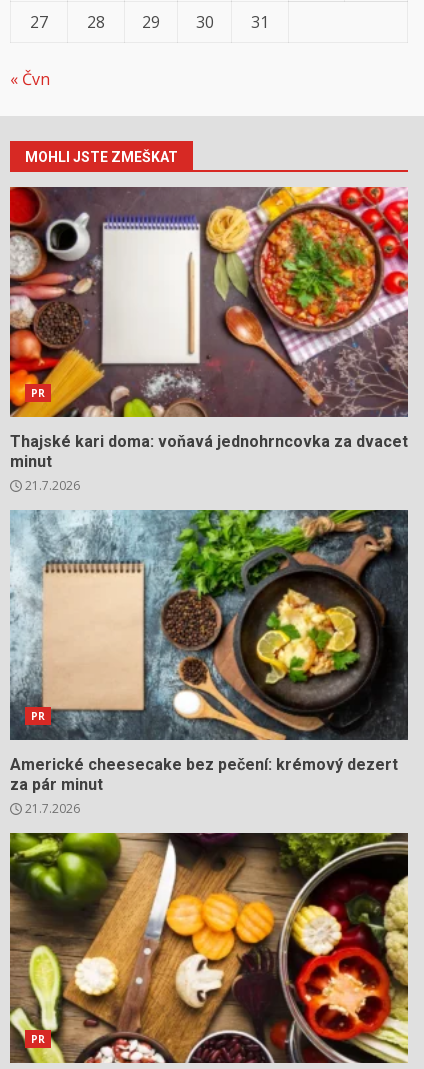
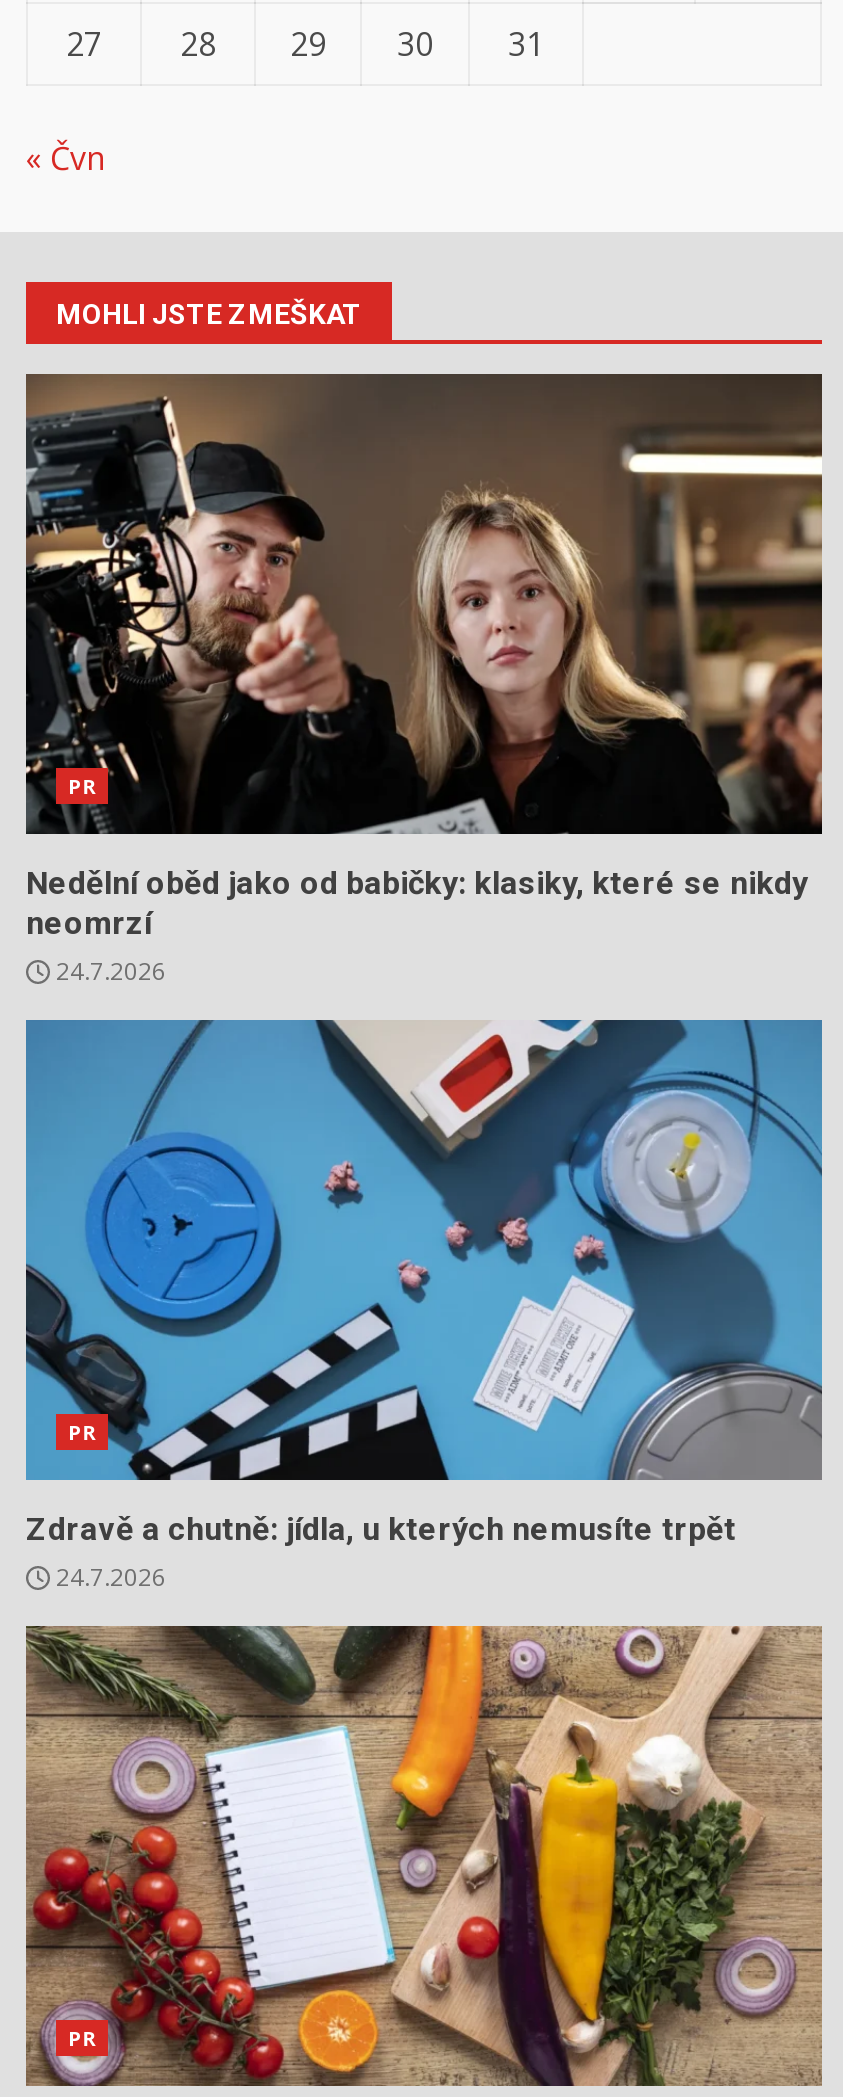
[9,186,409,494] [image] | Thajské kari doma: voňavá jednohrncovka za dvacet | minut | 21.7.2026 -> [24,372,824,988] [image] | Nedělní oběd jako od babičky: klasiky, které se nikdy | neomrzí | 24.7.2026
[9,509,409,817] [image] | Americké cheesecake bez pečení: krémový dezert | za pár minut | 21.7.2026 -> [24,1018,824,1594] [image] | Zdravě a chutně: jídla, u kterých nemusíte trpět | 24.7.2026
[10,832,408,1064] [image] -> [26,1624,824,2088] [image]

